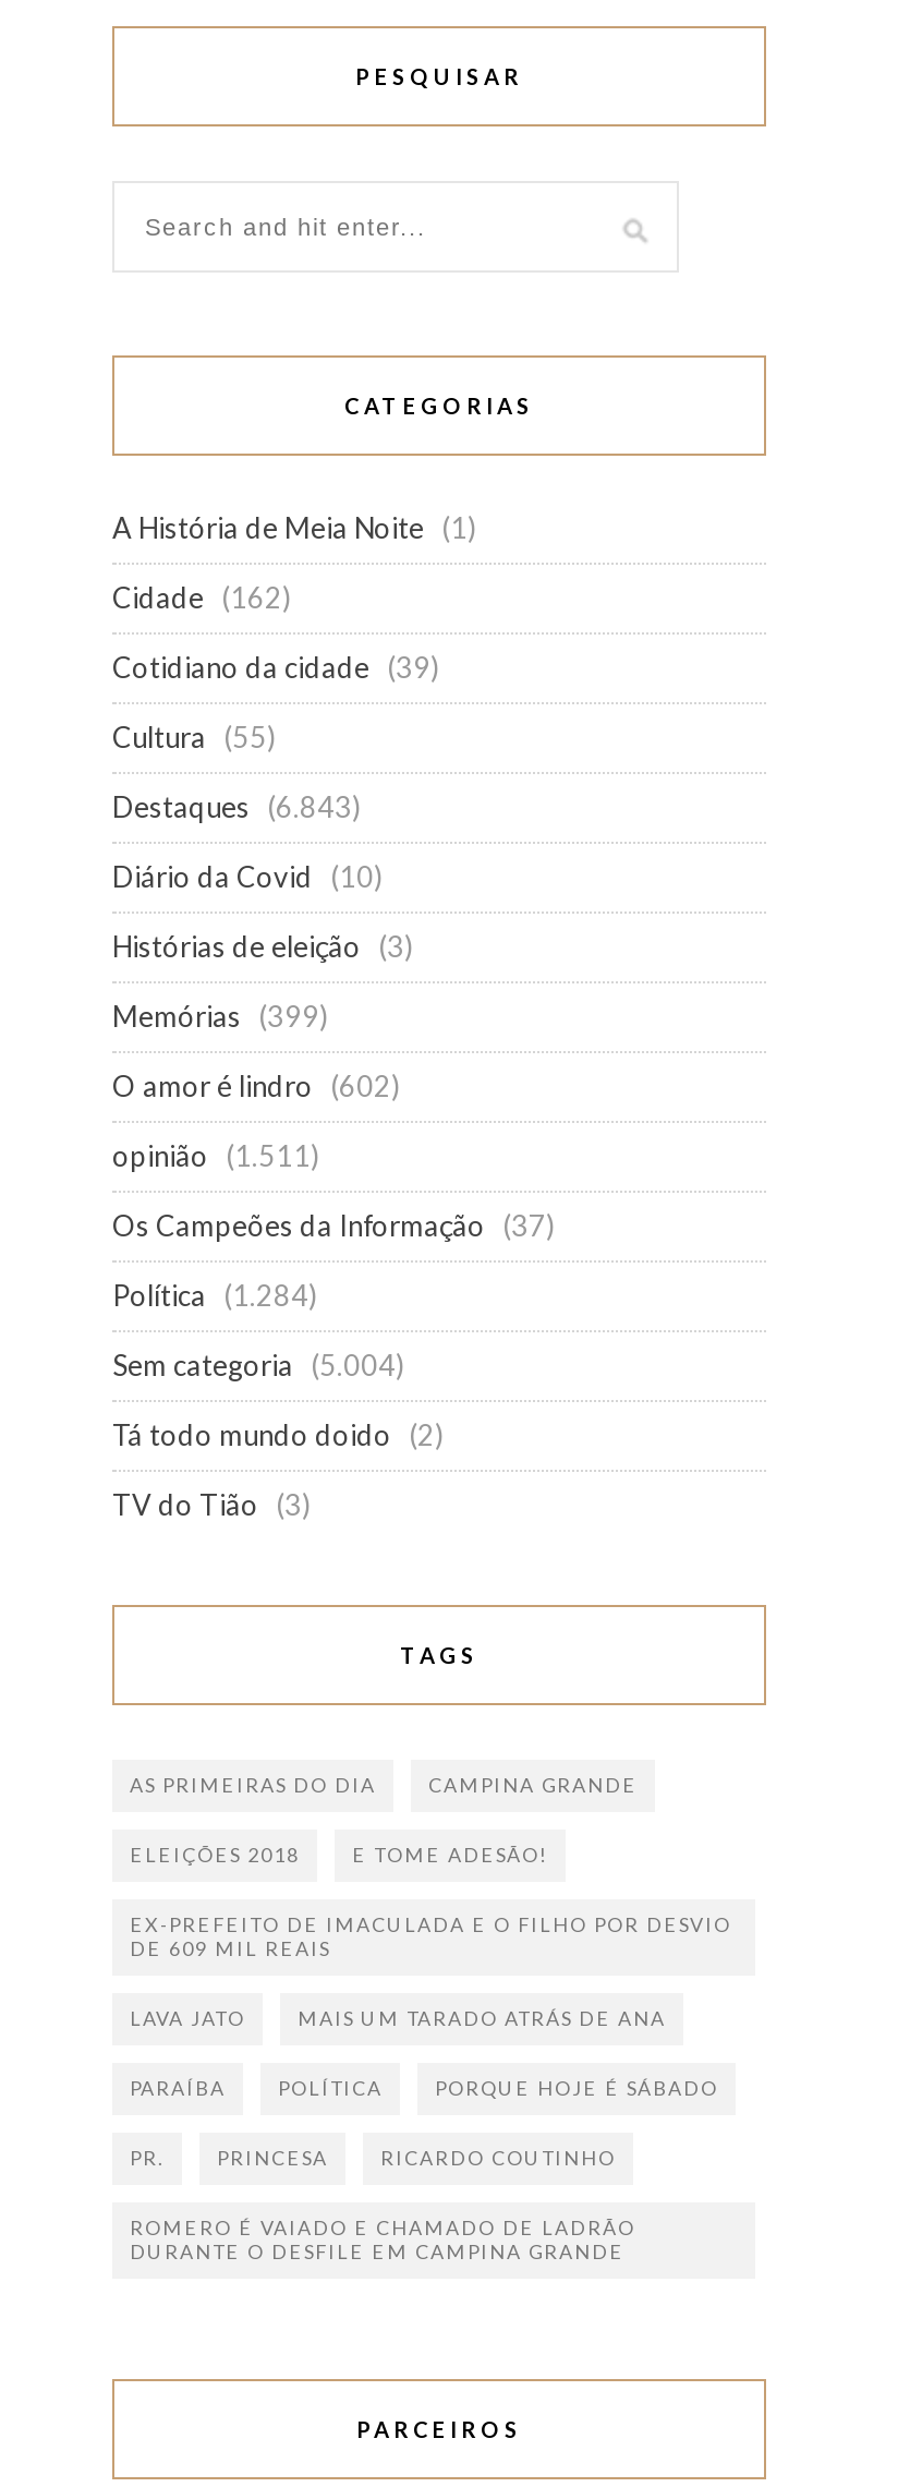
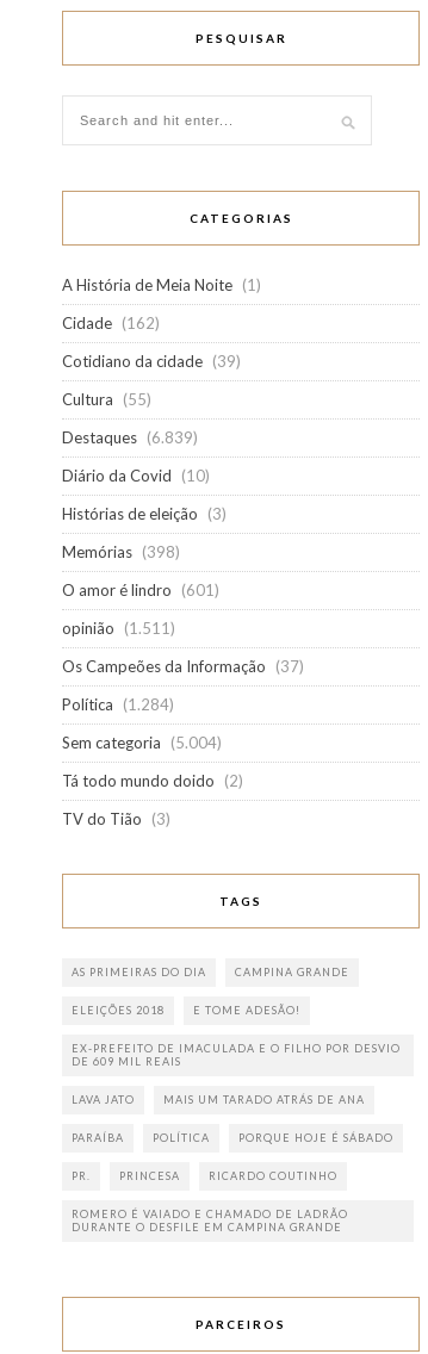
[112,789,361,824] Destaques (6.843) -> [62,428,198,447] Destaques (6.839)
[112,999,328,1034] Memórias (399) -> [62,542,180,561] Memórias (398)
[112,1069,400,1103] O amor é lindro (602) -> [62,580,219,600] O amor é lindro (601)

